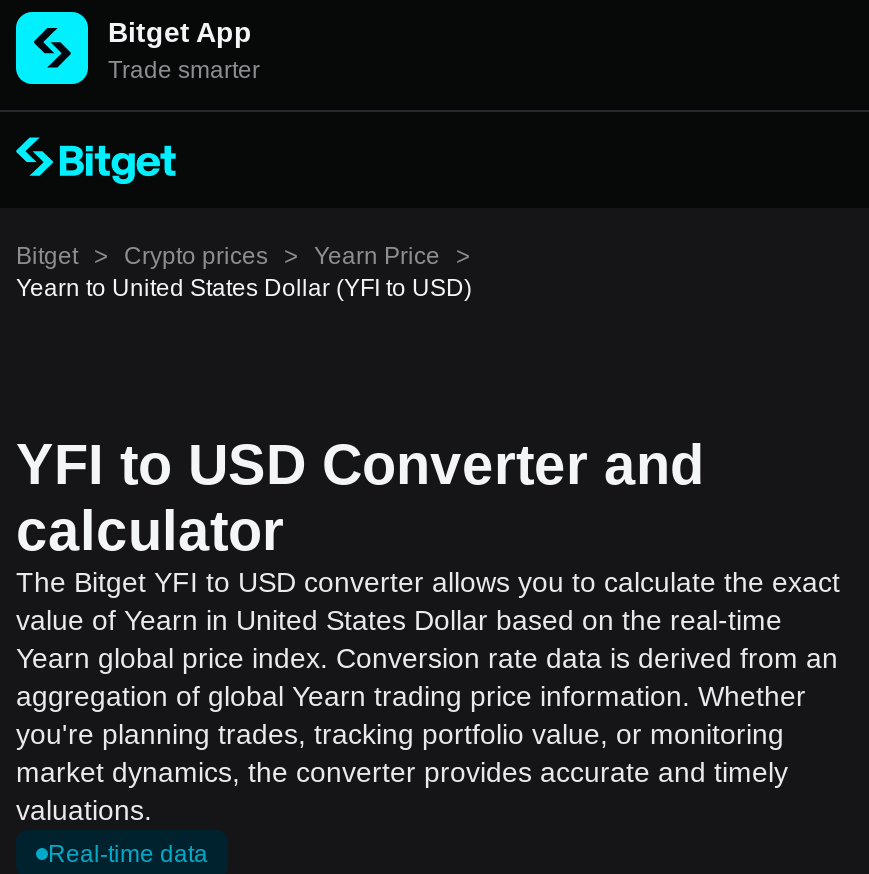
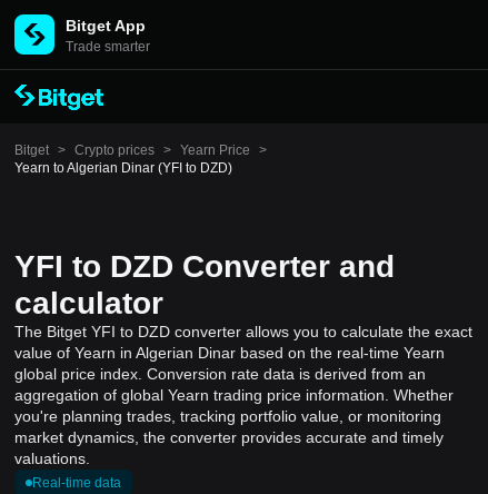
[16,274,472,302] Yearn to United States Dollar (YFI to USD) -> [14,160,232,176] Yearn to Algerian Dinar (YFI to DZD)
[16,434,704,496] YFI to USD Converter and -> [14,249,395,284] YFI to DZD Converter and
[16,566,840,674] The Bitget YFI to USD converter allows you to calculate the exact | value of Yearn in United States Dollar based on the real-time | Yearn global price index. Conversion rate data is derived from an -> [14,323,472,383] The Bitget YFI to DZD converter allows you to calculate the exact | value of Yearn in Algerian Dinar based on the real-time Yearn | global price index. Conversion rate data is derived from an

